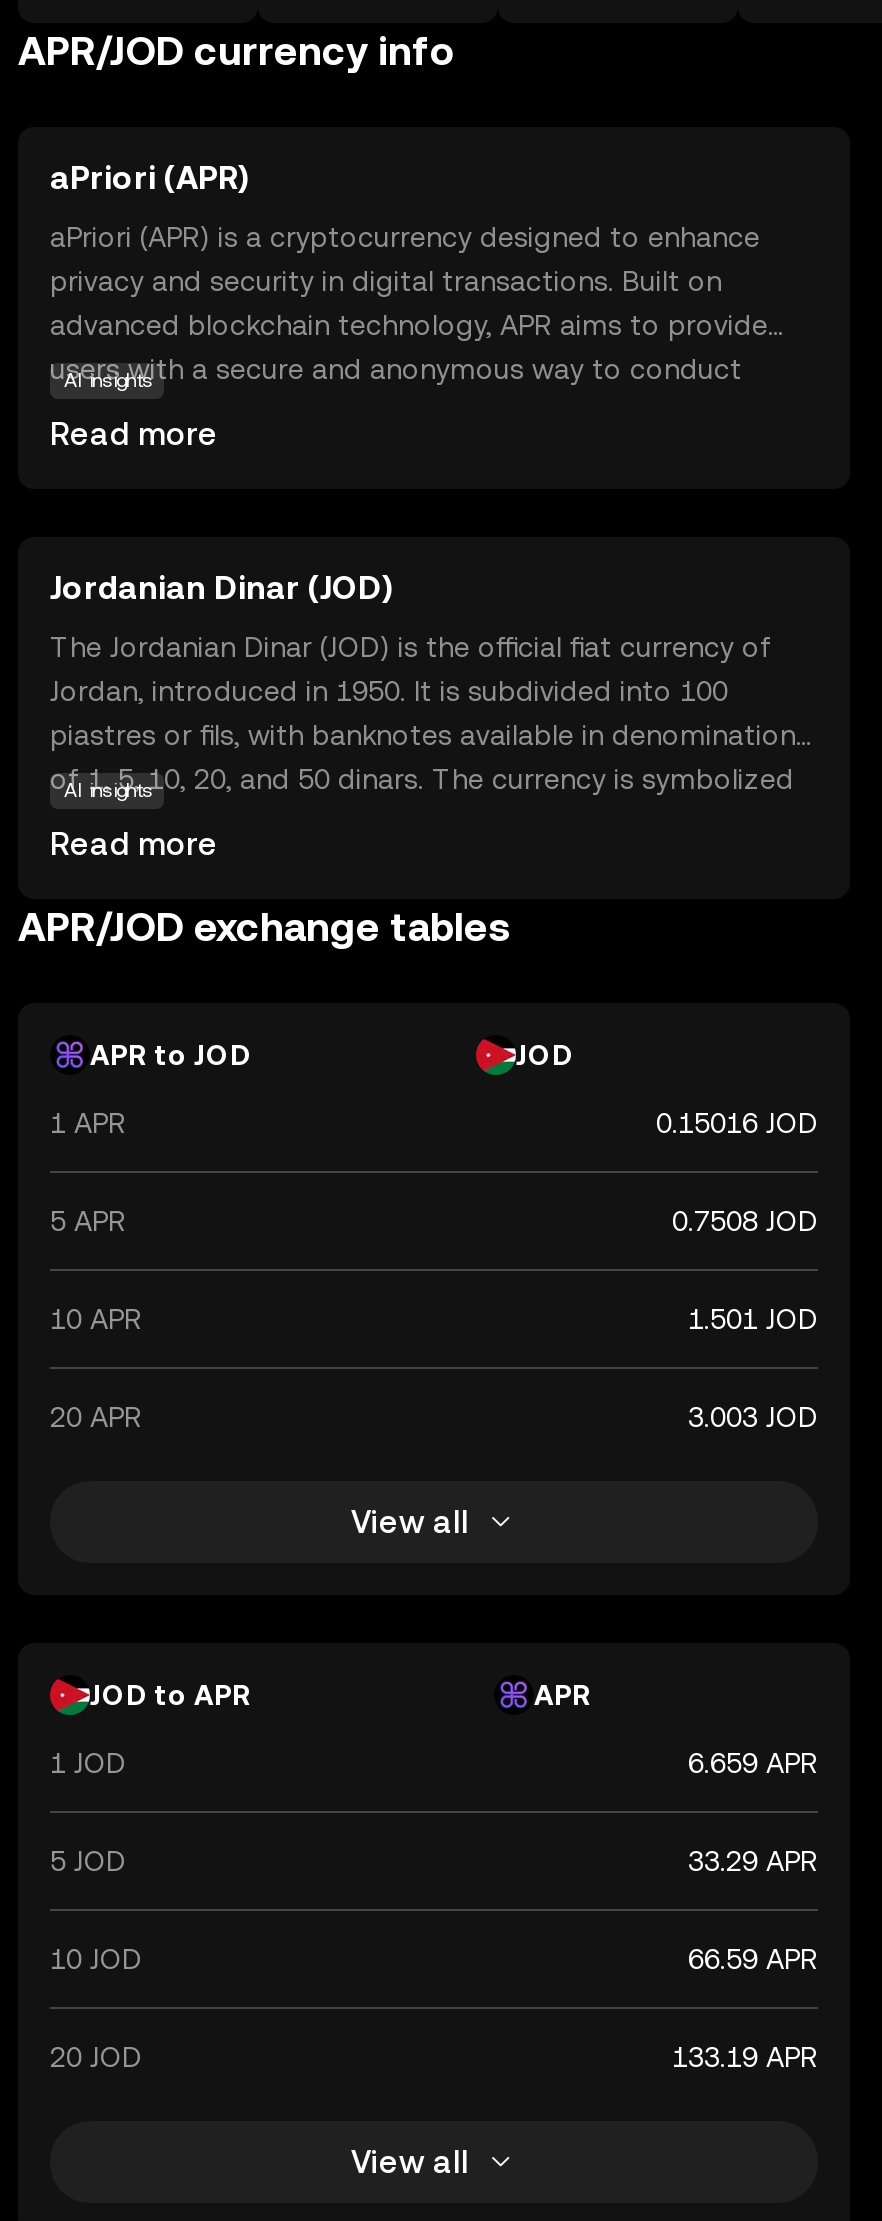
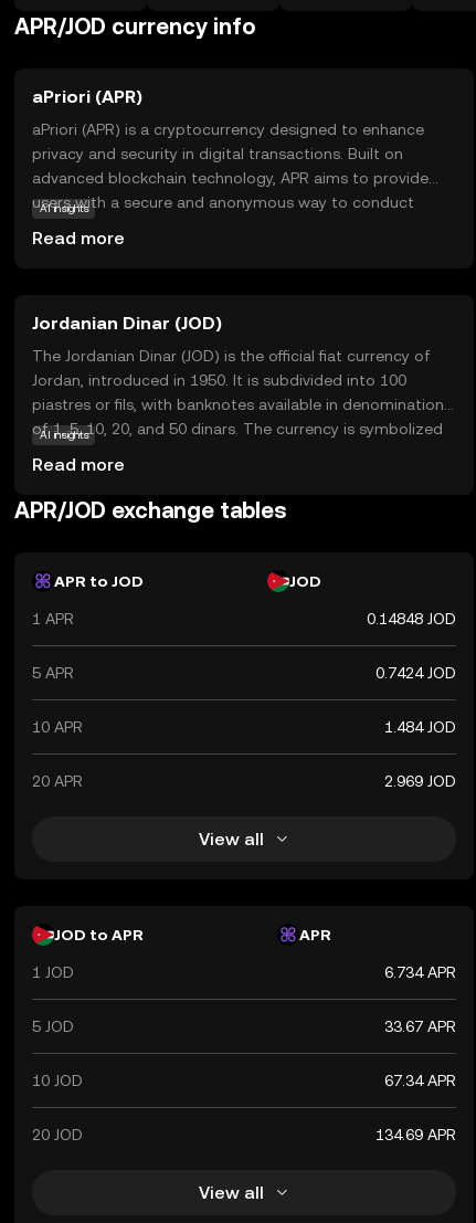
[656,1107,818,1139] 0.15016 JOD -> [367,610,456,628] 0.14848 JOD
[672,1205,818,1237] 0.7508 JOD -> [375,664,456,682] 0.7424 JOD
[688,1303,818,1335] 1.501 JOD -> [384,718,456,736] 1.484 JOD
[688,1401,818,1433] 3.003 JOD -> [384,772,456,790] 2.969 JOD
[688,1747,818,1779] 6.659 APR -> [384,963,456,981] 6.734 APR
[688,1845,818,1877] 33.29 APR -> [384,1018,456,1035] 33.67 APR
[688,1943,818,1975] 66.59 APR -> [384,1072,456,1089] 67.34 APR
[672,2041,818,2073] 133.19 APR -> [375,1126,456,1143] 134.69 APR

